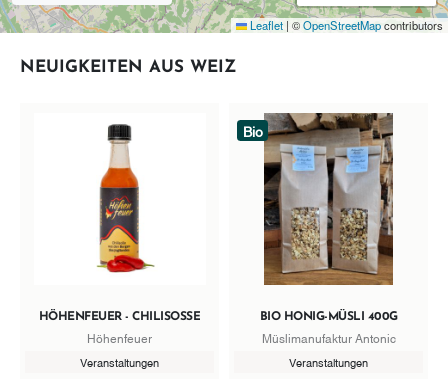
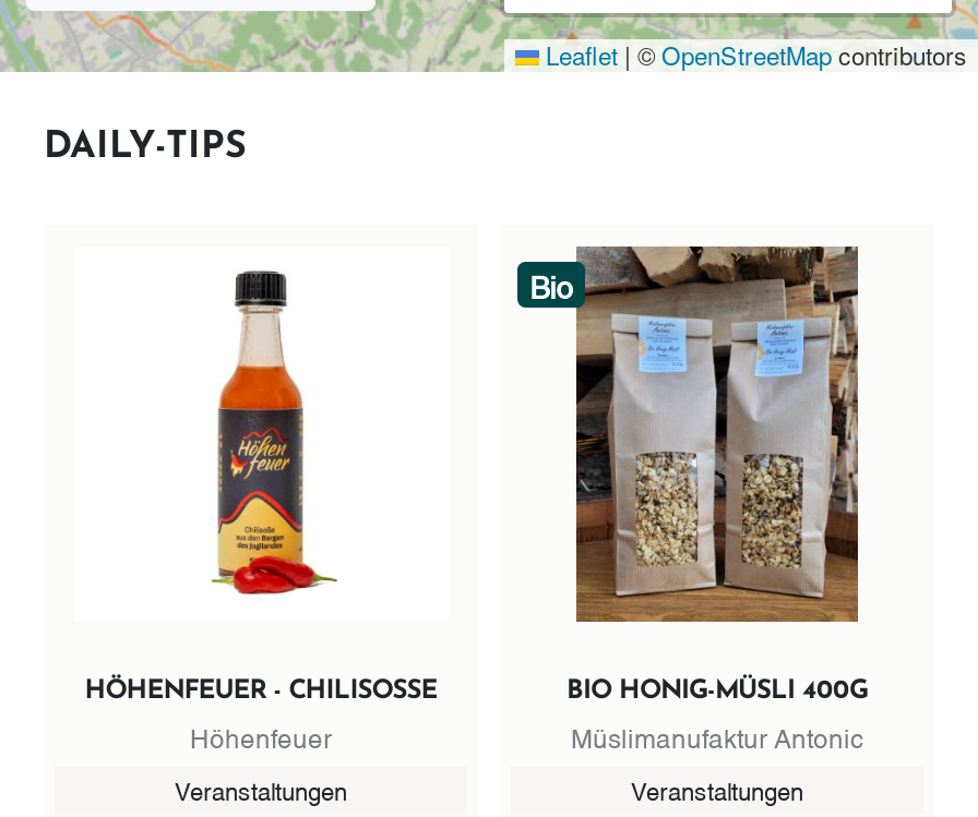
[20,59,236,76] NEUIGKEITEN AUS WEIZ -> [44,129,247,166] DAILY-TIPS

